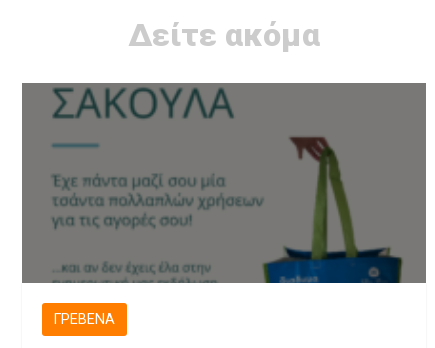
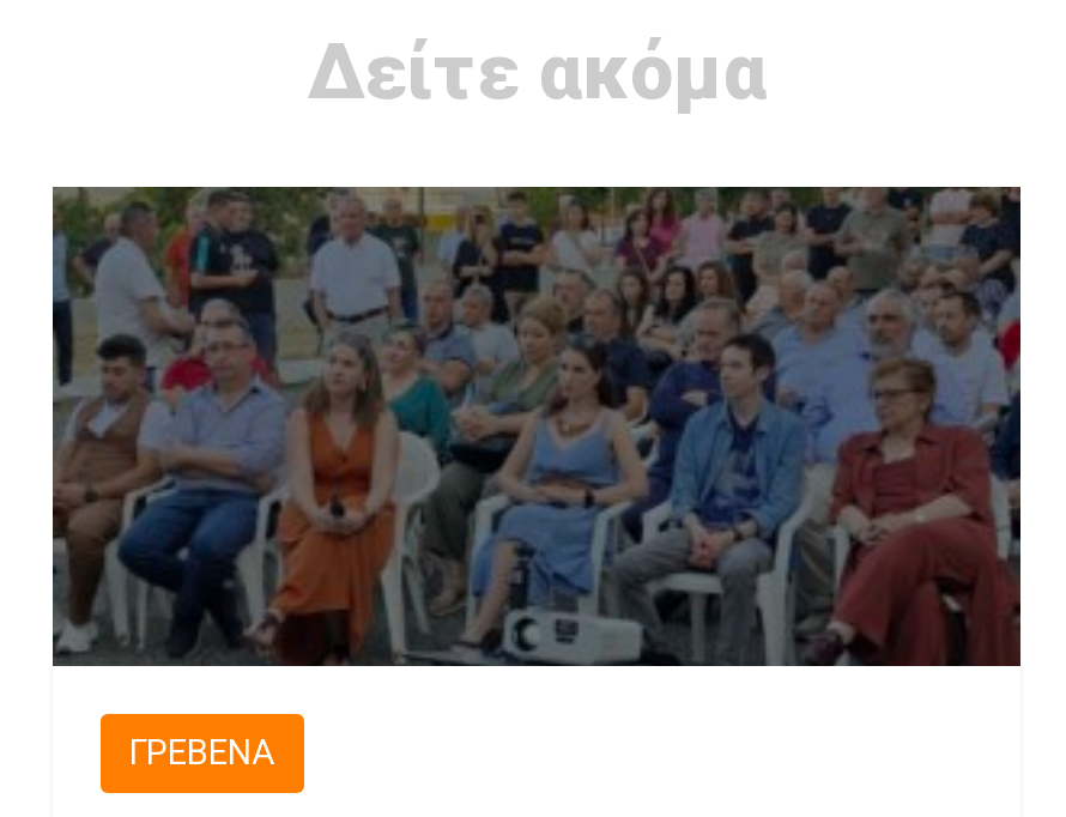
[22,84,426,284] [image] -> [50,188,1023,670] [image]

